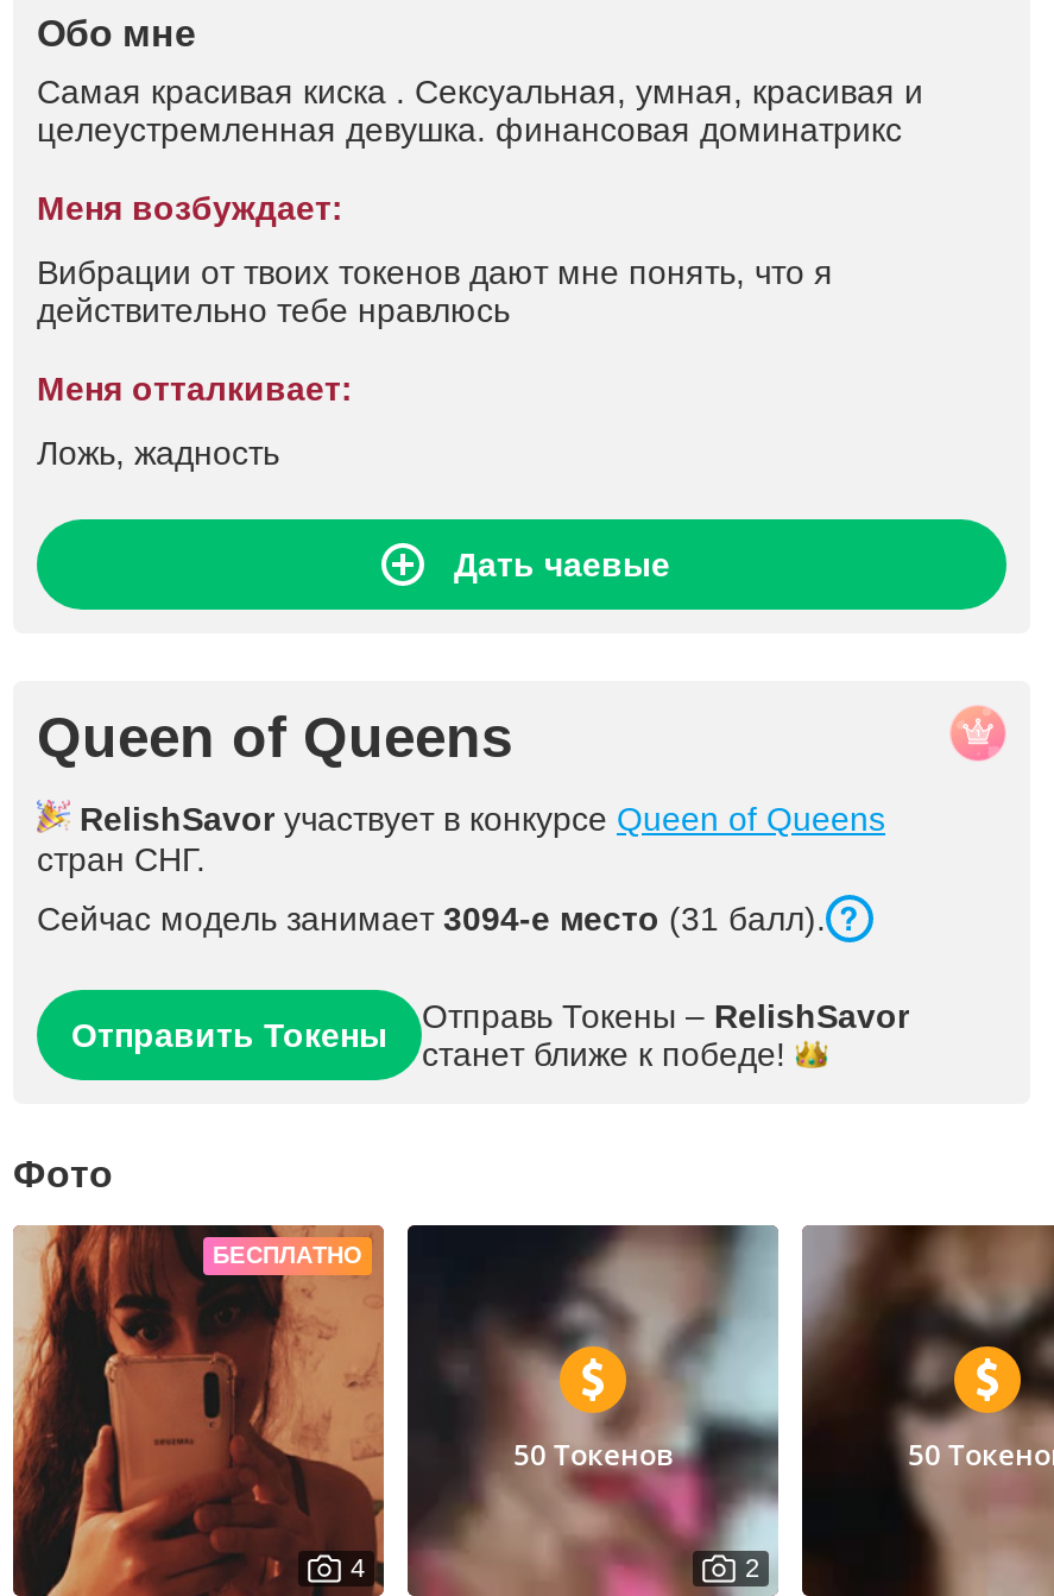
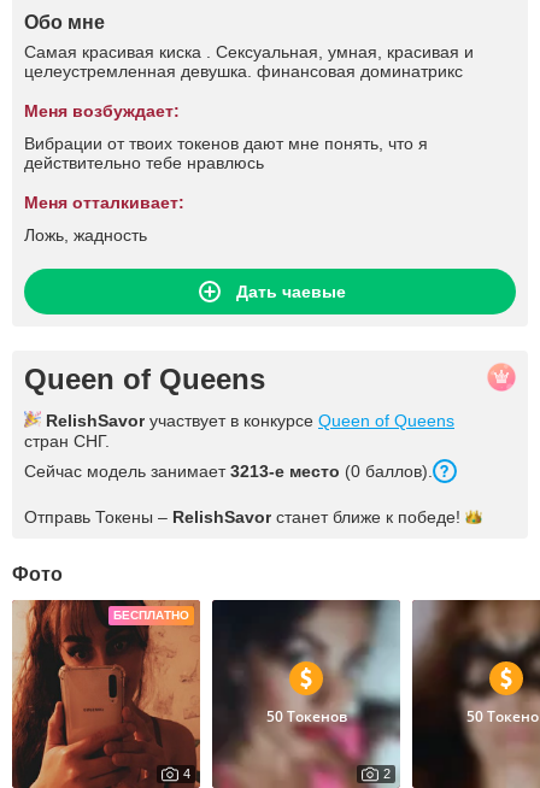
[37,900,826,938] Сейчас модель занимает 3094-е место (31 балл). -> [24,461,433,481] Сейчас модель занимает 3213-е место (0 баллов).
[71,997,909,1073] Отправить Токены | Отправь Токены – RelishSavor | станет ближе к победе! -> [24,507,460,527] Отправь Токены – RelishSavor станет ближе к победе!

